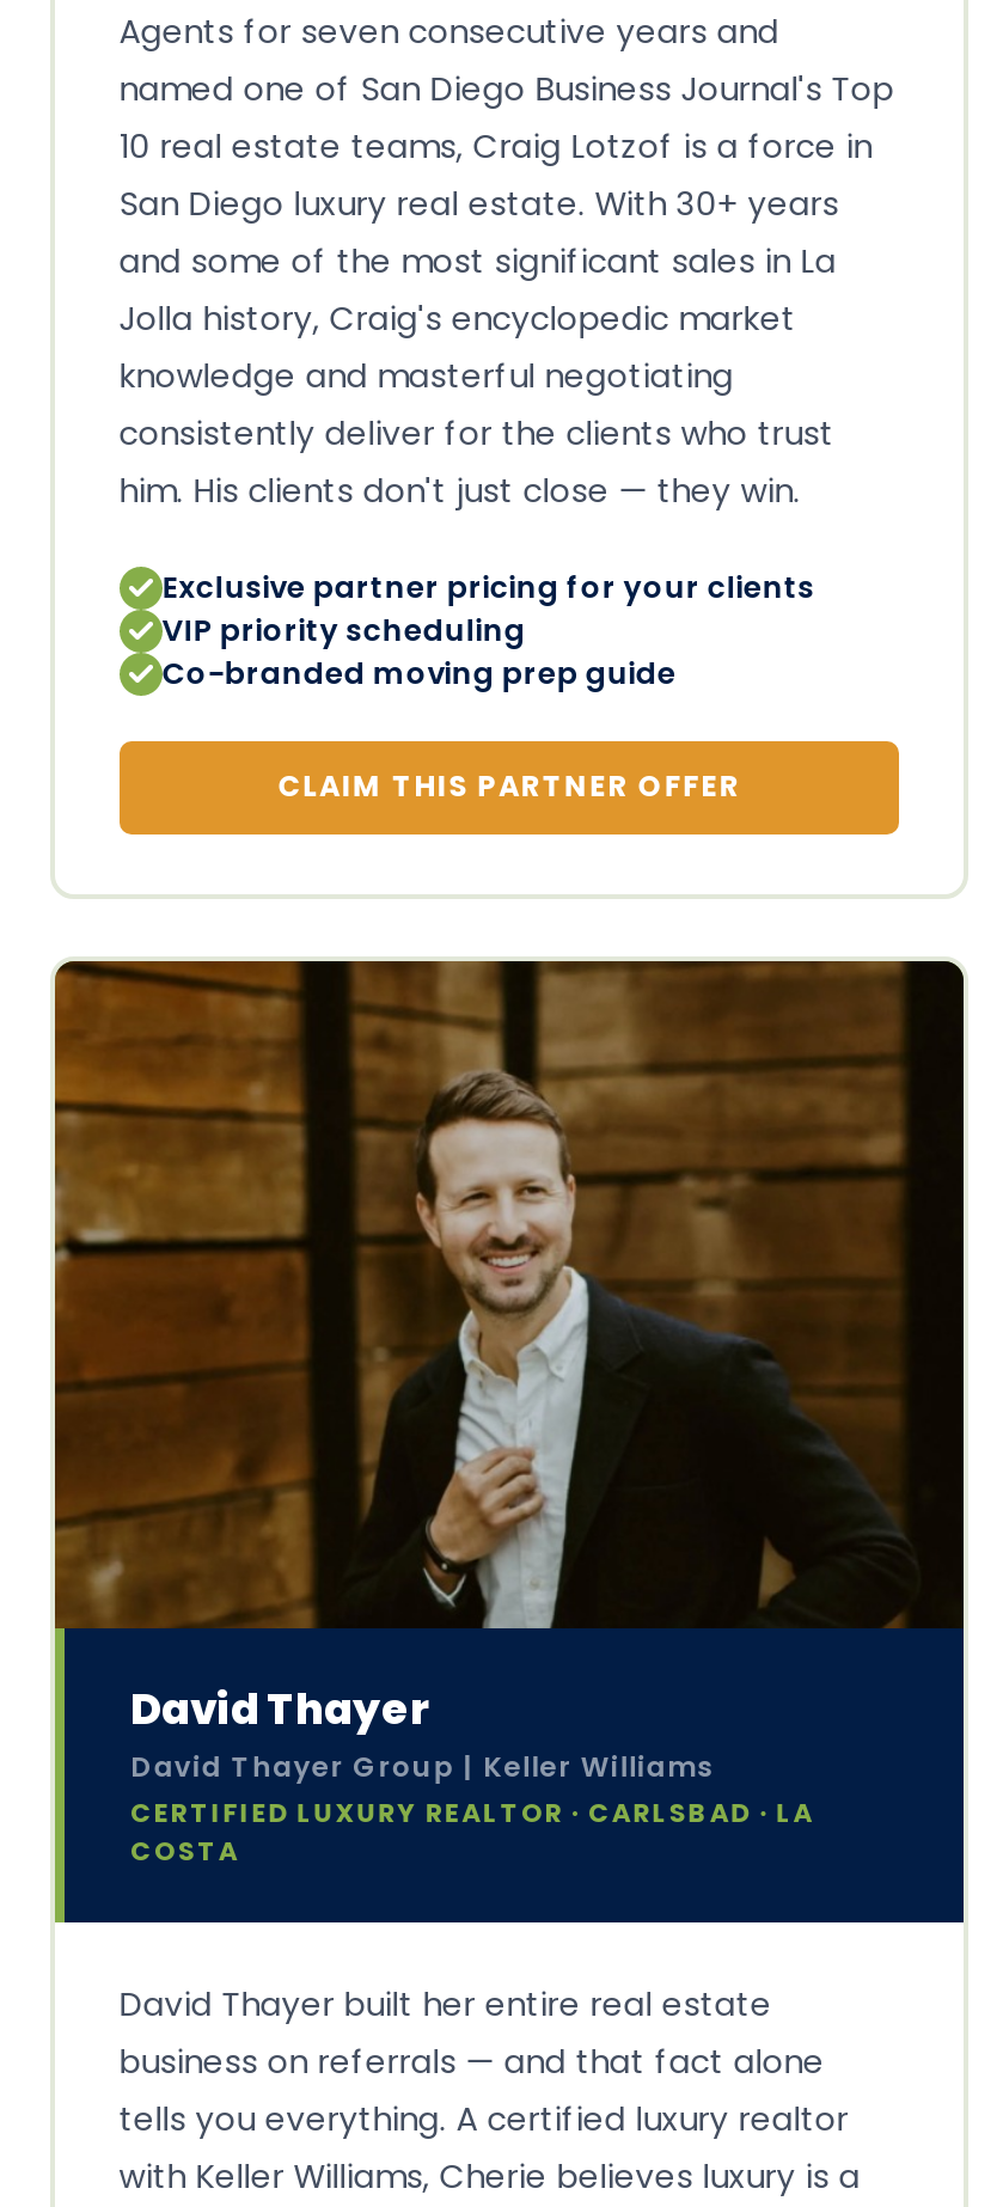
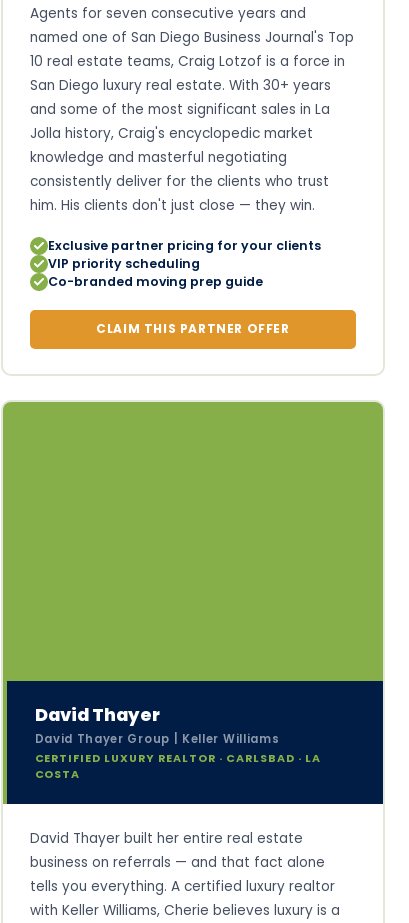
[53,959,966,1628] [image] -> none

